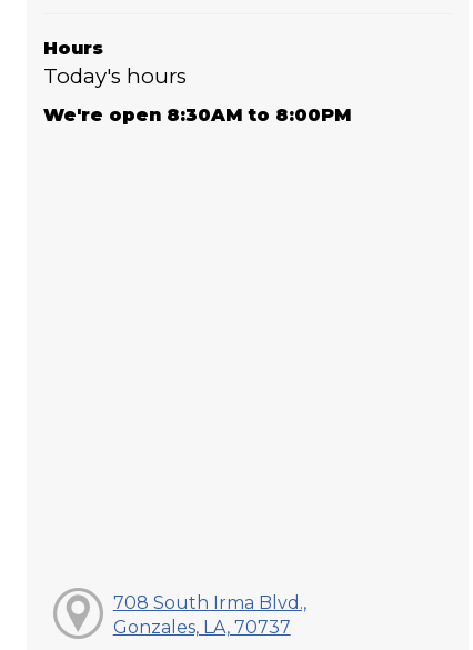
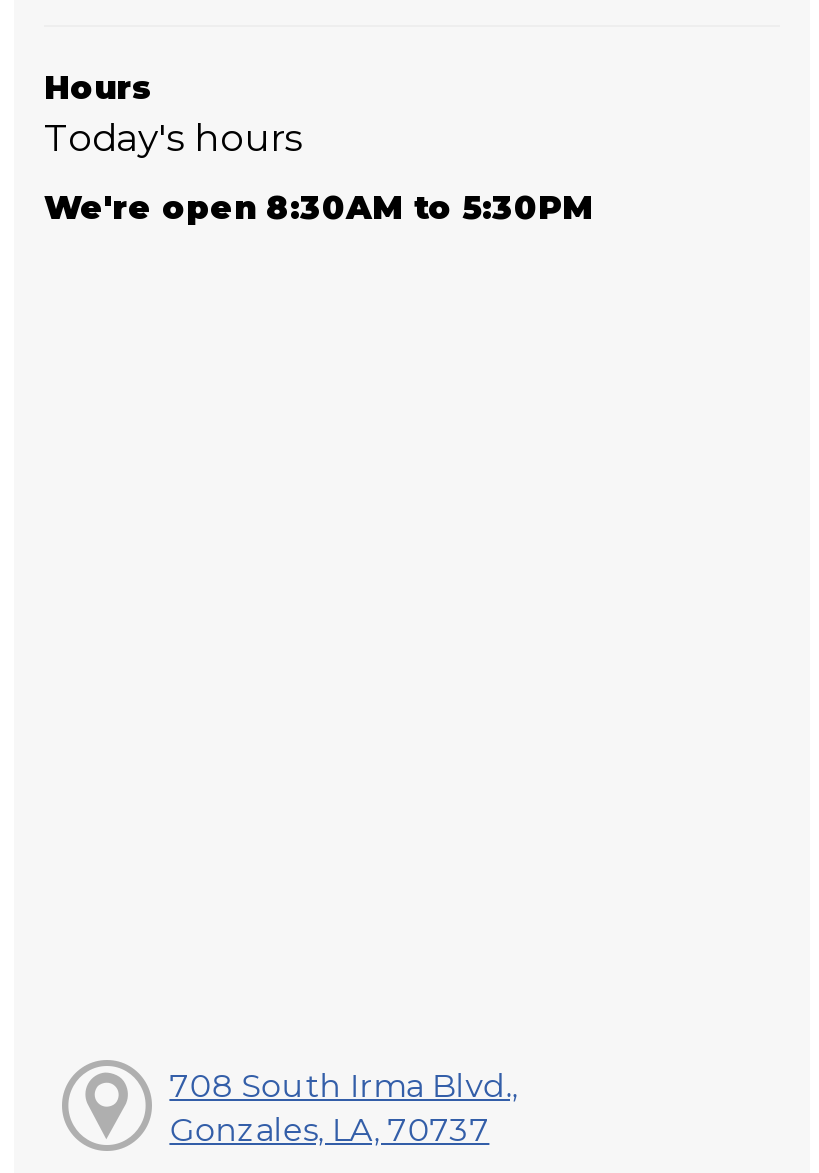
[43,105,352,126] We're open 8:30AM to 8:00PM -> [44,189,594,227] We're open 8:30AM to 5:30PM

